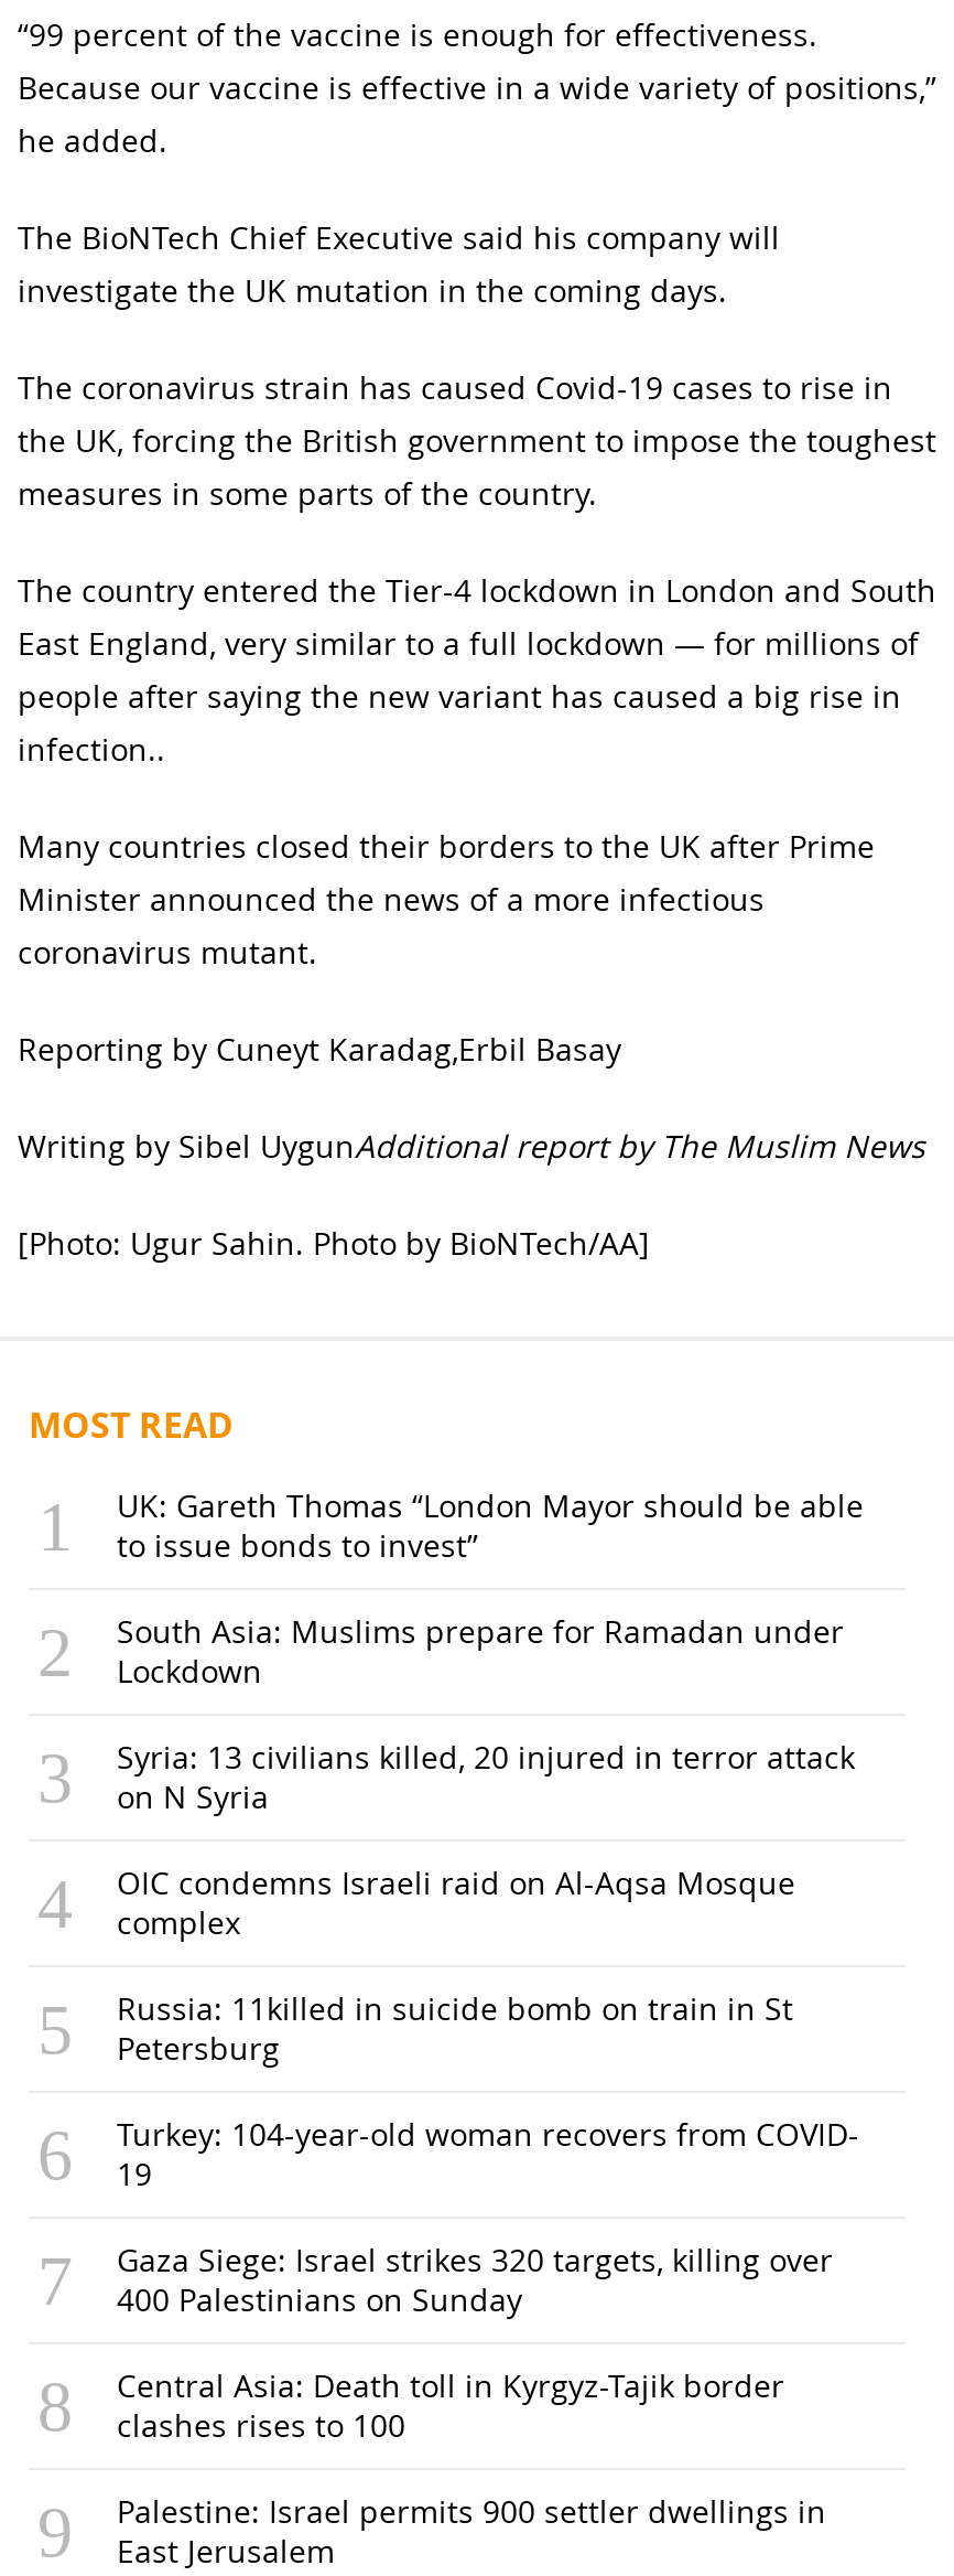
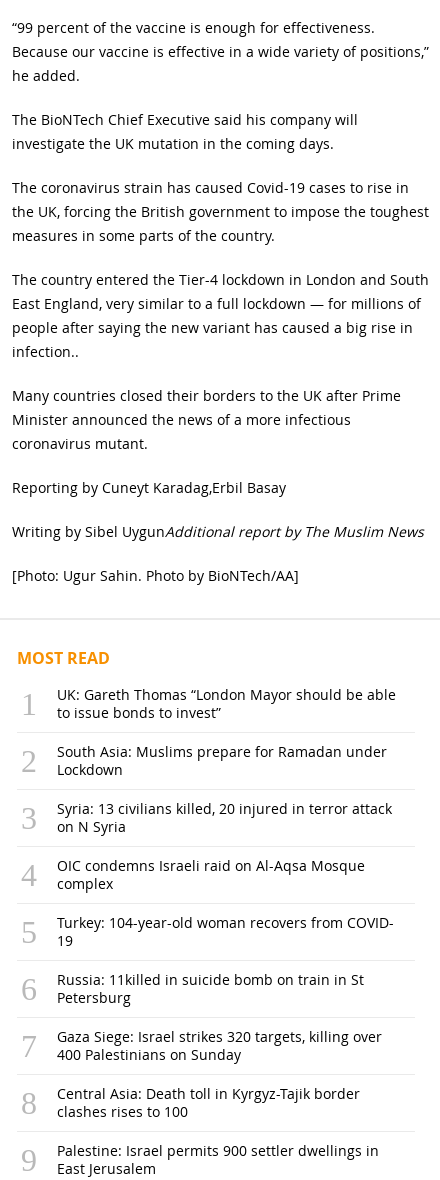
moved [117,1987,793,2069] -> [57,970,364,1007]: Russia: 11killed in suicide bomb on train in St | Petersburg
moved [117,2113,859,2194] -> [57,913,394,950]: Turkey: 104-year-old woman recovers from COVID- | 19

